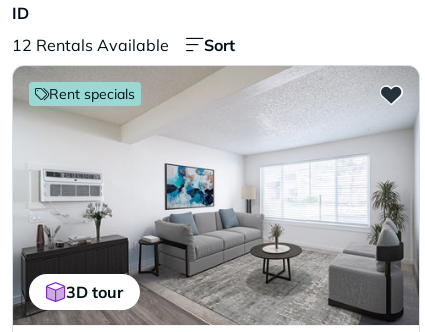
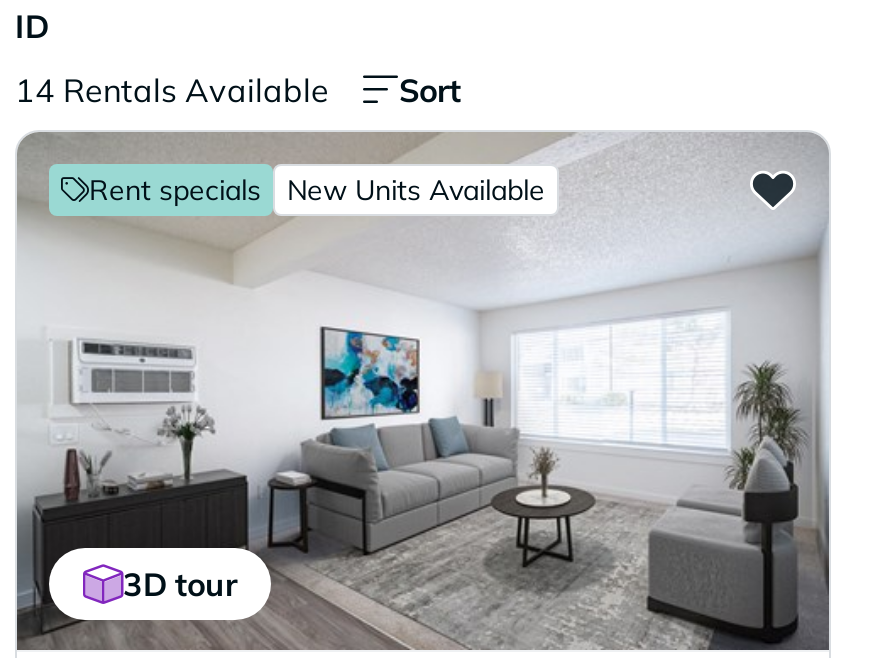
[12,35,169,55] 12 Rentals Available -> [15,70,329,110] 14 Rentals Available
none -> [287,172,545,208] New Units Available

